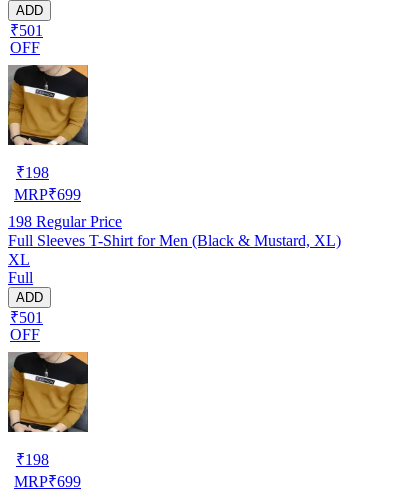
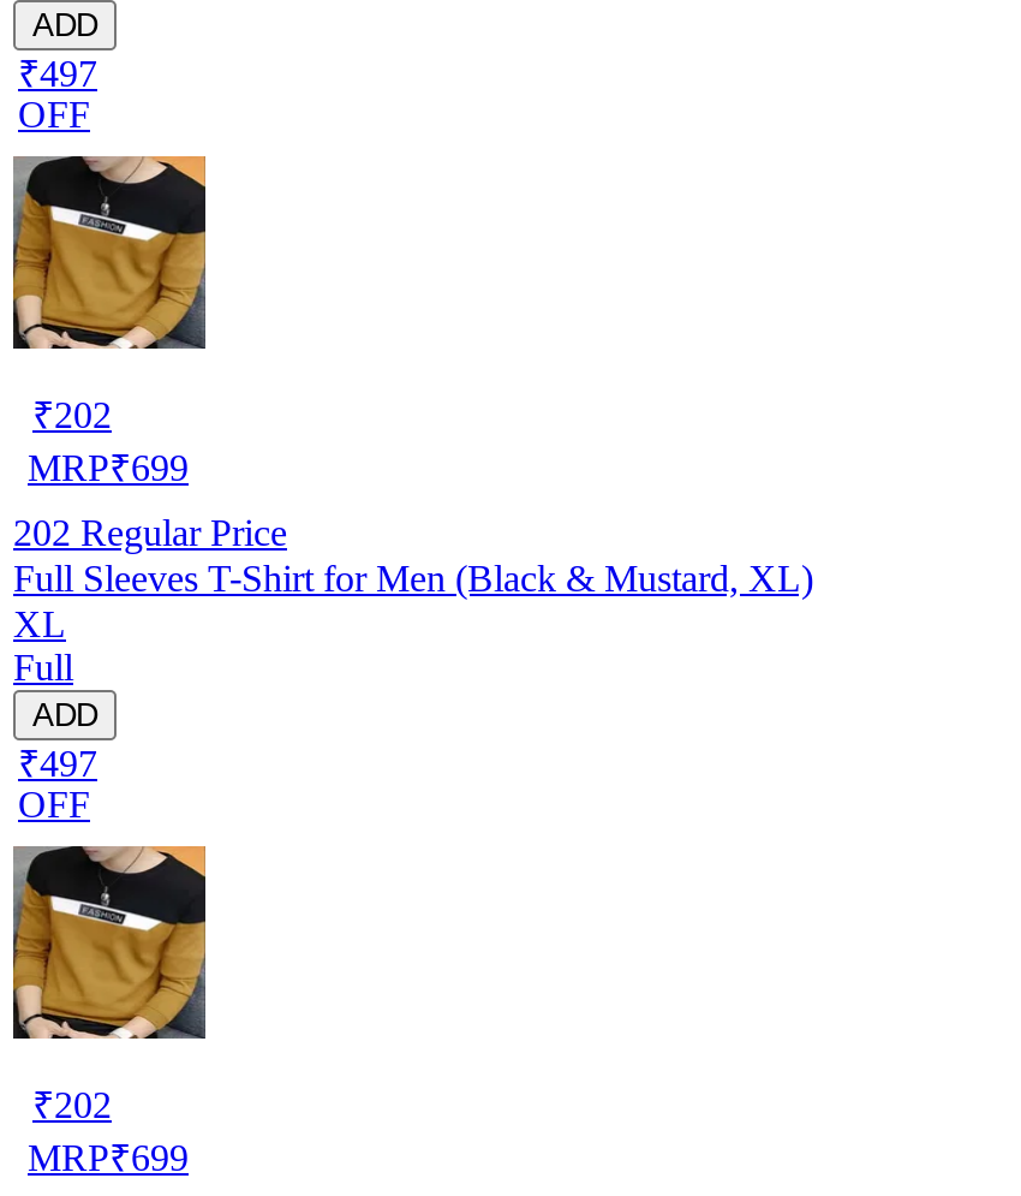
[10,22,43,39] ₹501 -> [18,52,97,93] ₹497
[16,164,49,181] ₹198 -> [32,394,112,434] ₹202
[8,213,122,230] 198 Regular Price -> [13,511,287,552] 202 Regular Price
[10,309,43,326] ₹501 -> [18,742,97,783] ₹497
[16,451,49,468] ₹198 -> [32,1083,112,1124] ₹202

